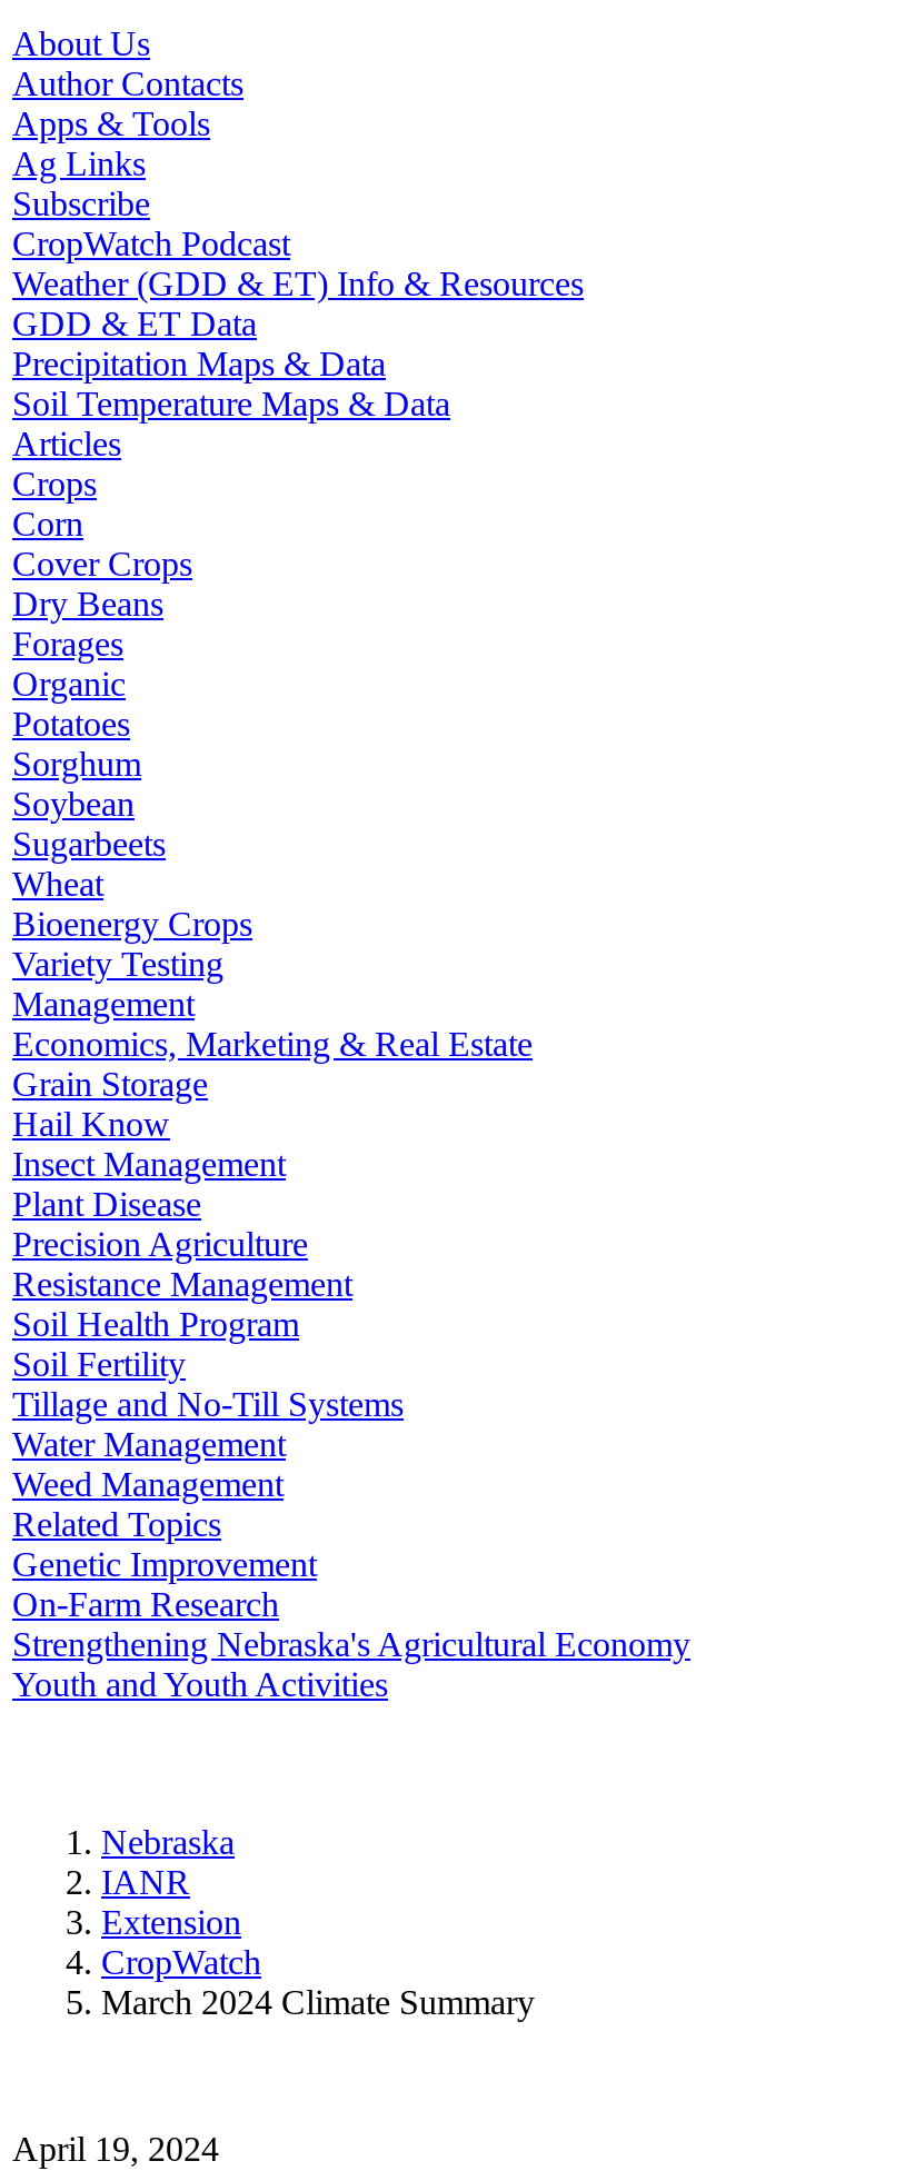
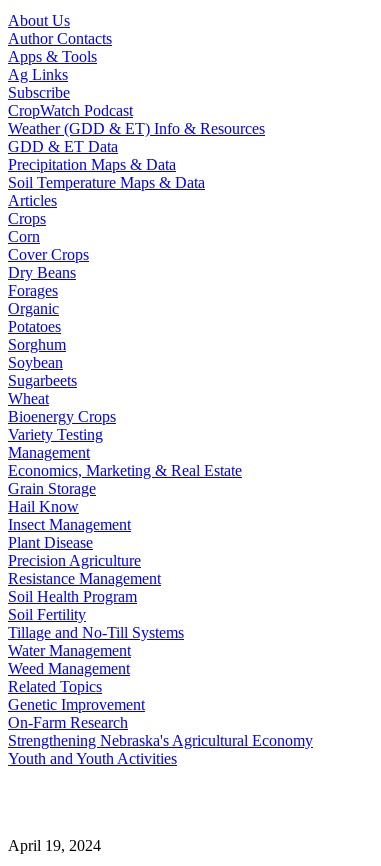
[101,1824,535,2022] Nebraska | IANR | Extension | CropWatch | March 2024 Climate Summary -> none

